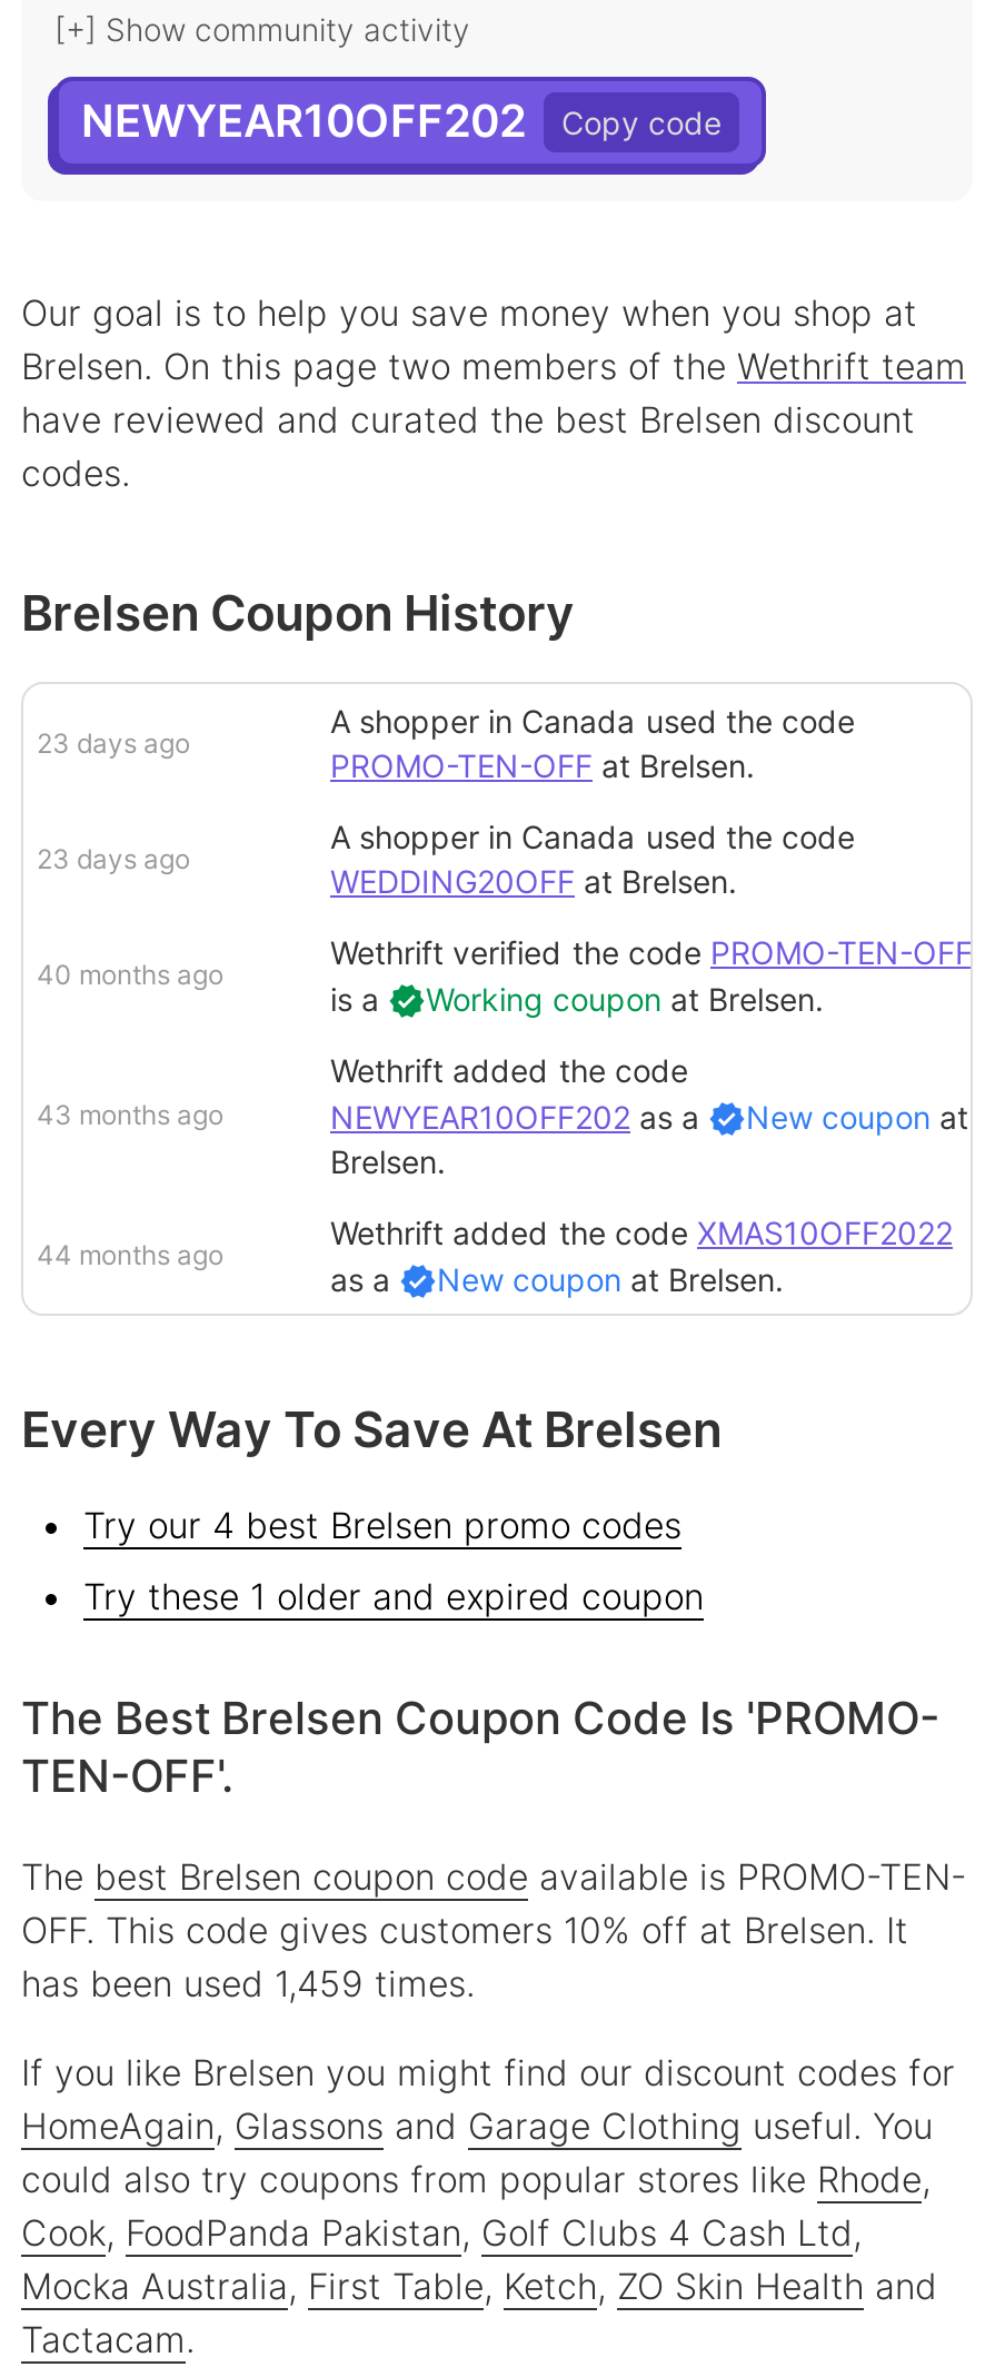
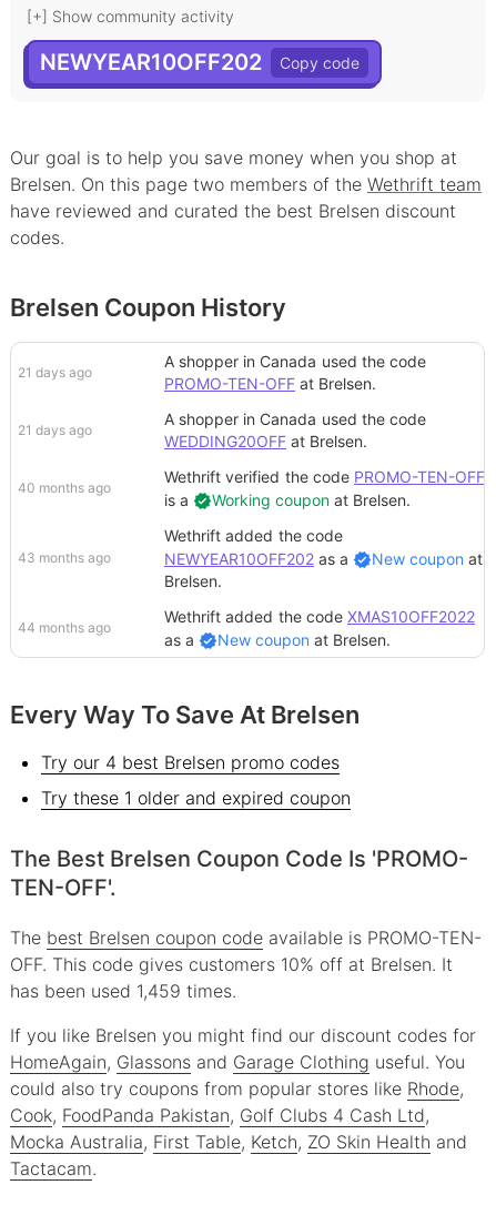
[37,727,190,760] 23 days ago -> [18,364,92,381] 21 days ago
[37,842,190,876] 23 days ago -> [18,422,92,439] 21 days ago

